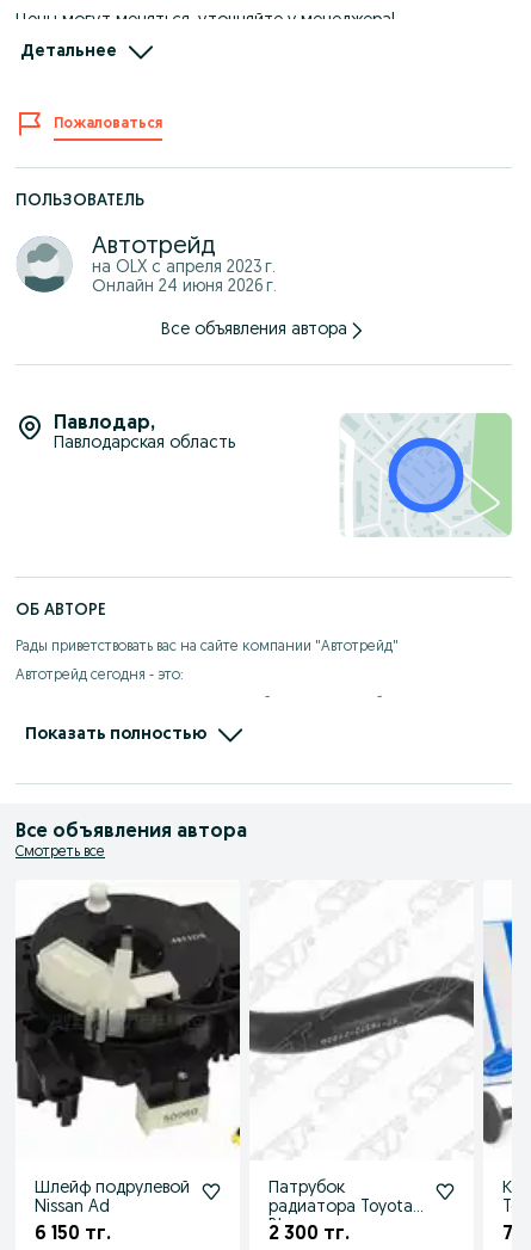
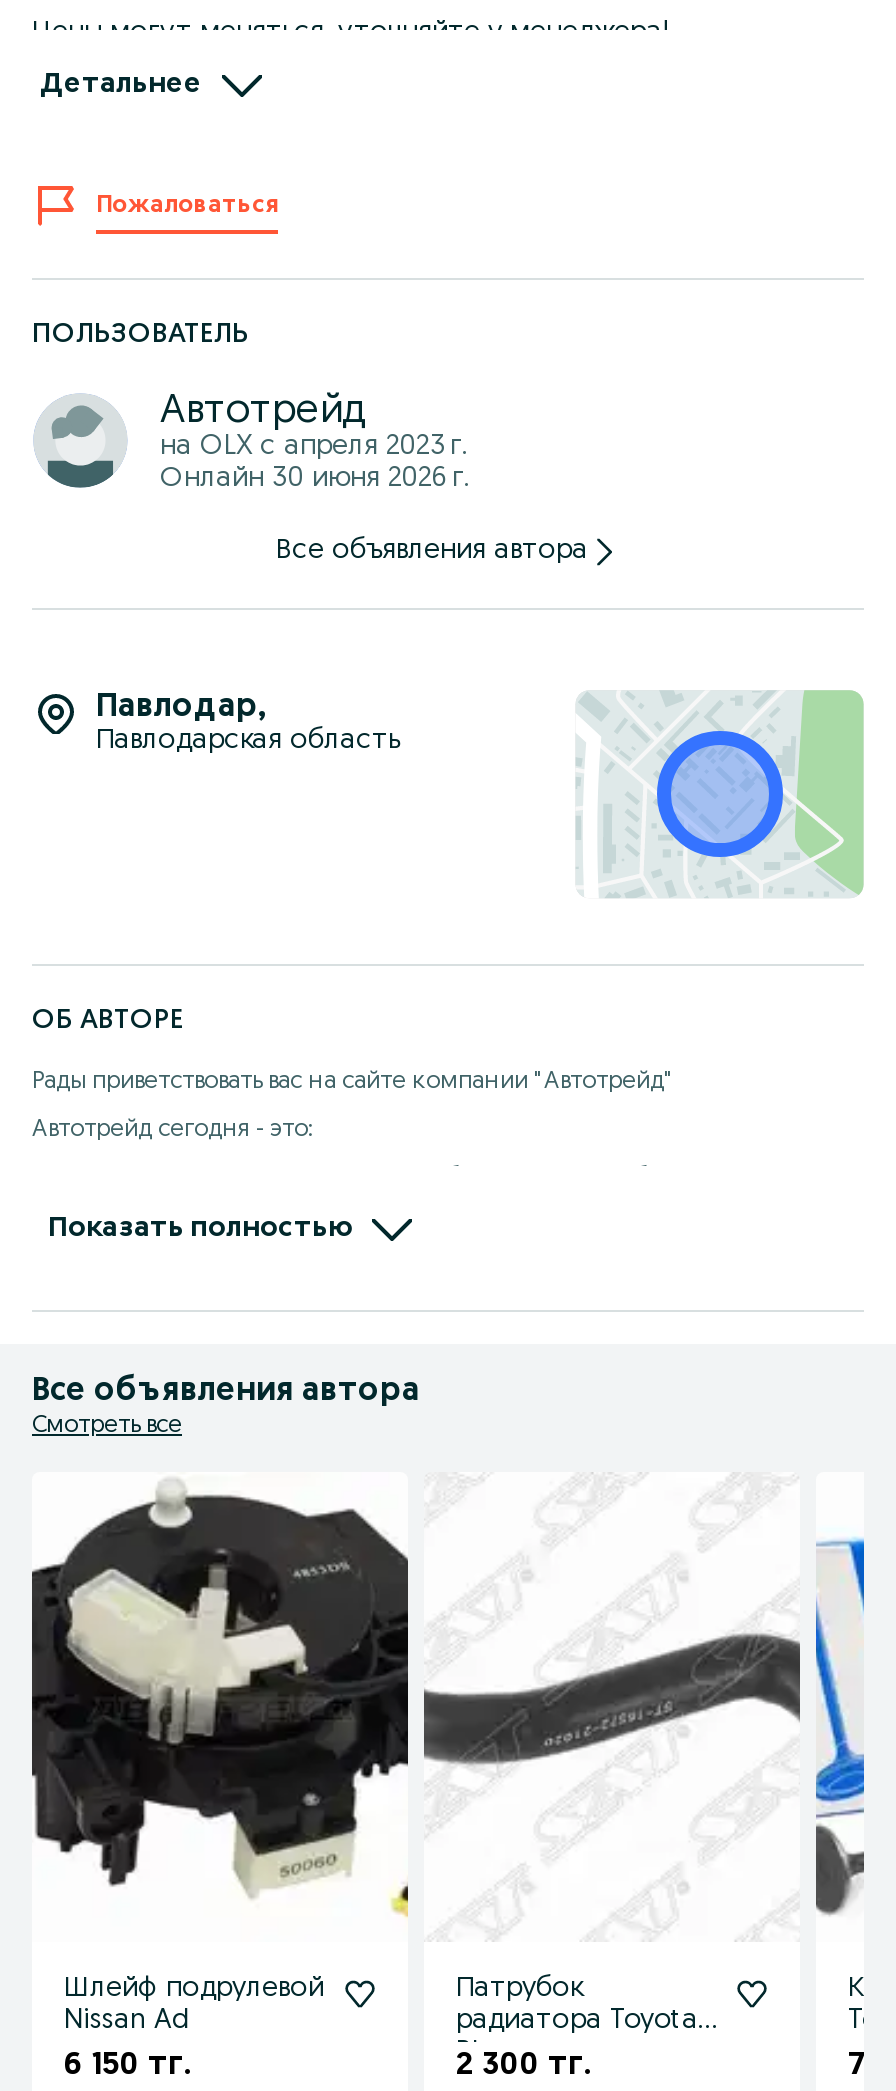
[92,278,277,296] Онлайн 24 июня 2026 г. -> [160,464,470,494] Онлайн 30 июня 2026 г.

